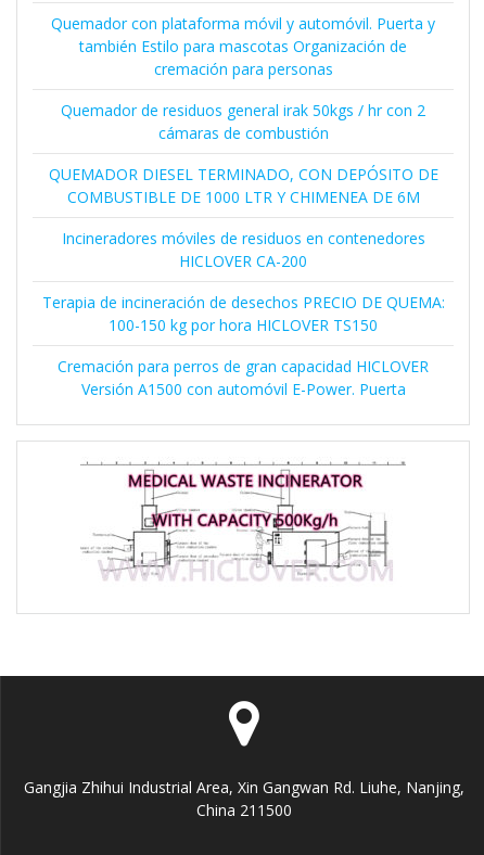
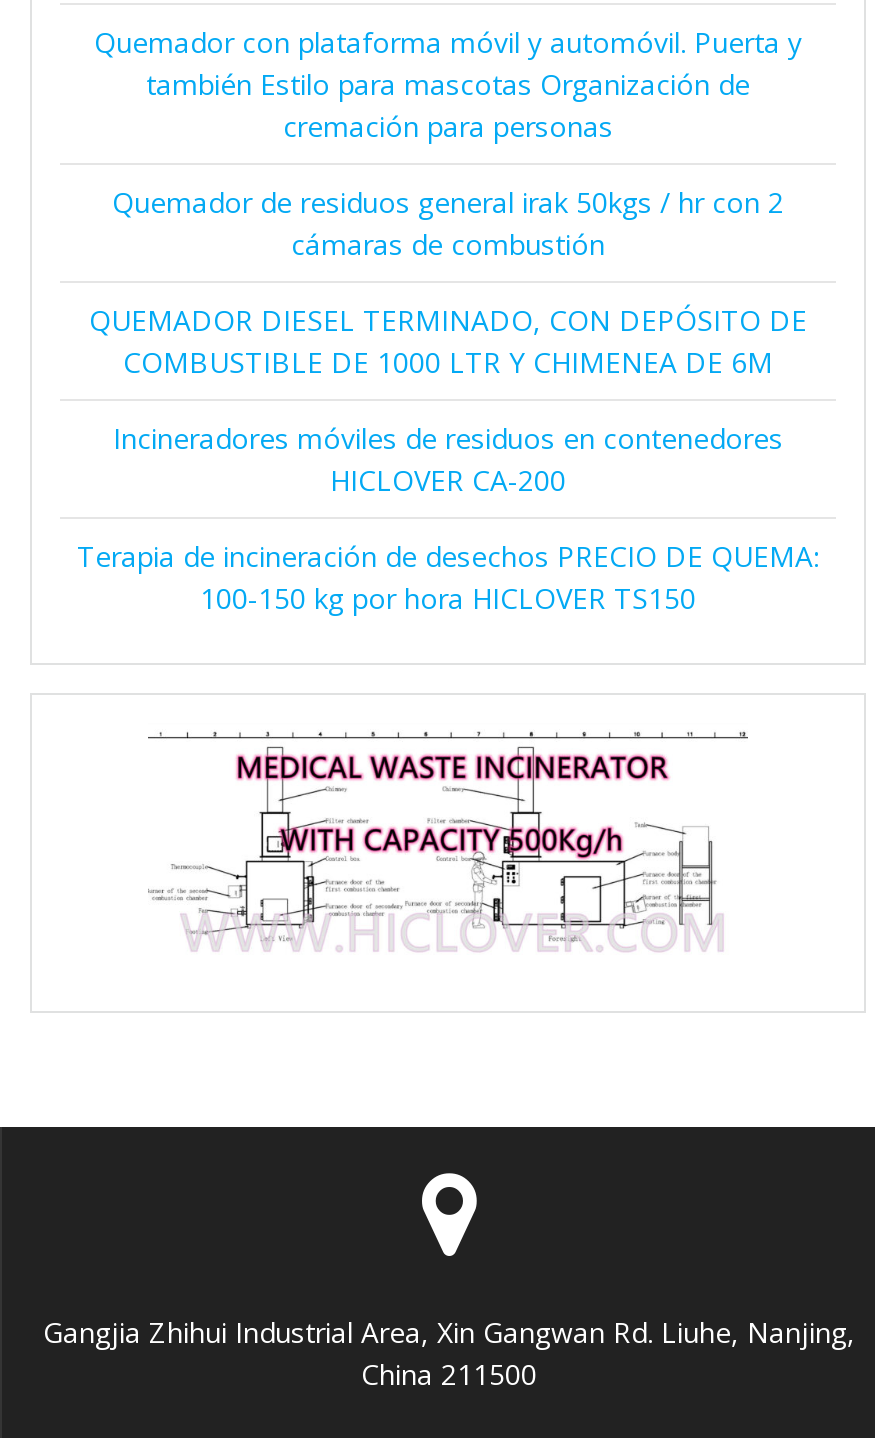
[58,356,429,400] Cremación para perros de gran capacidad HICLOVER | Versión A1500 con automóvil E-Power. Puerta -> none

